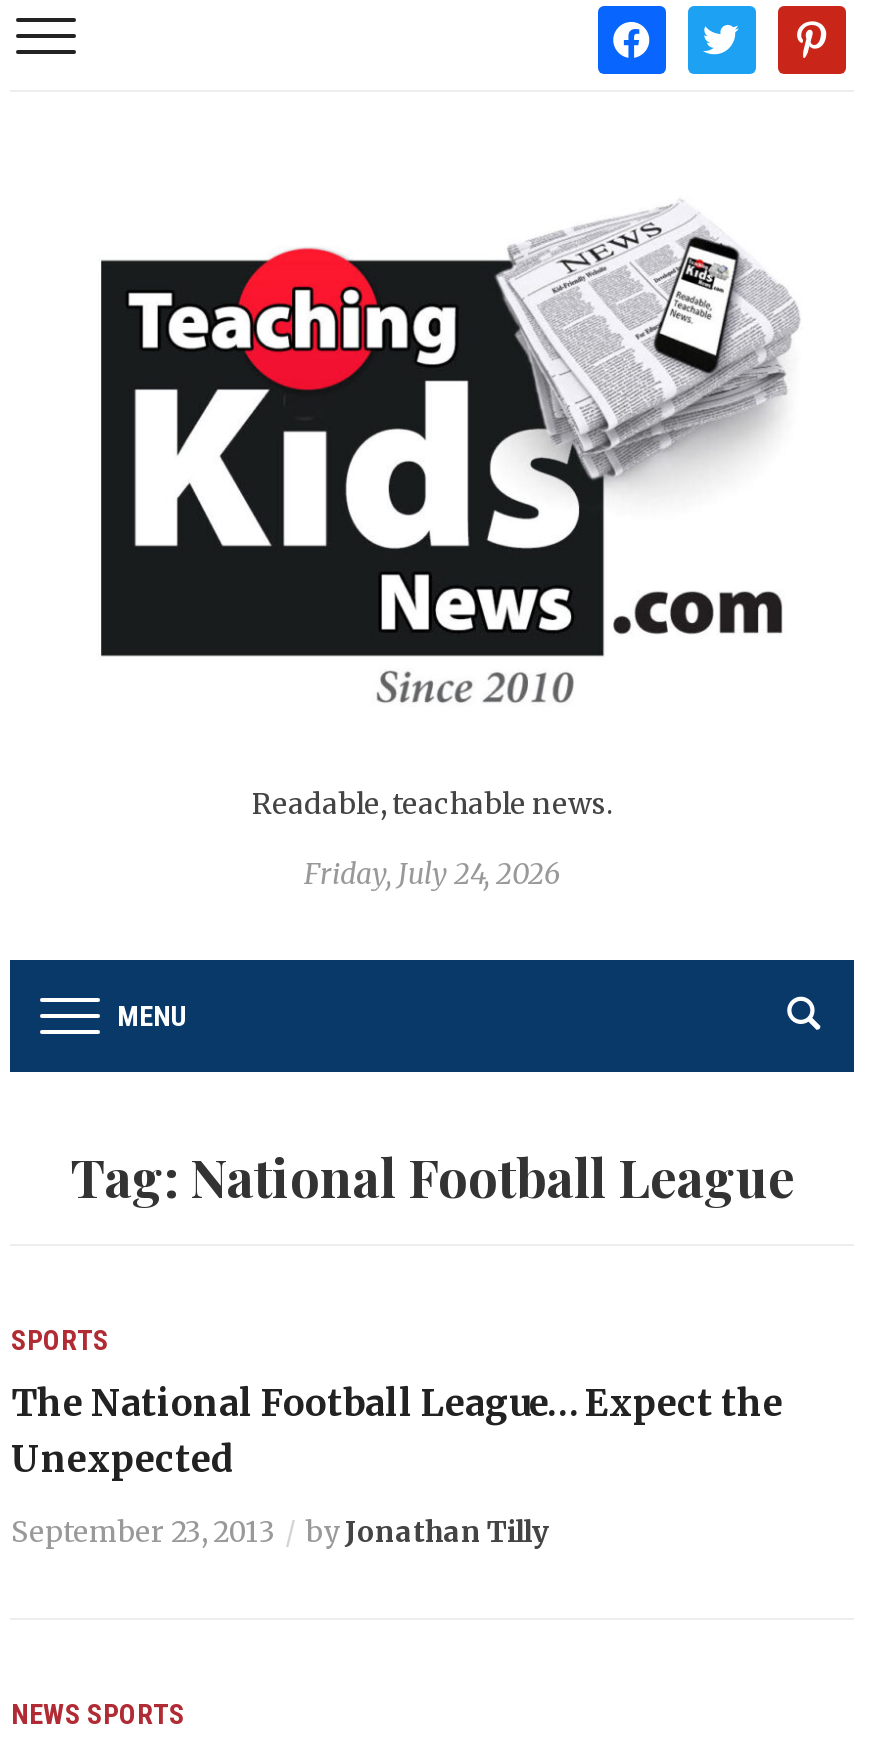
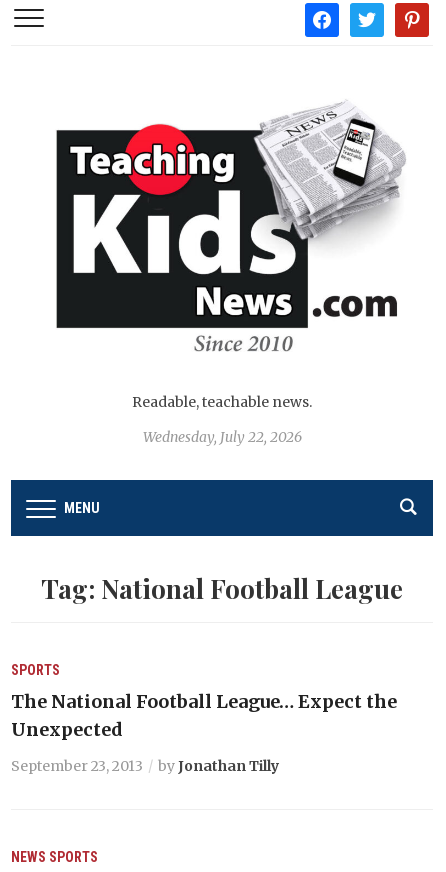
[304,856,560,892] Friday, July 24, 2026 -> [142,428,301,446] Wednesday, July 22, 2026

